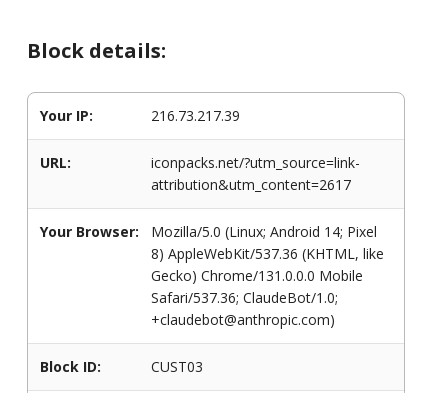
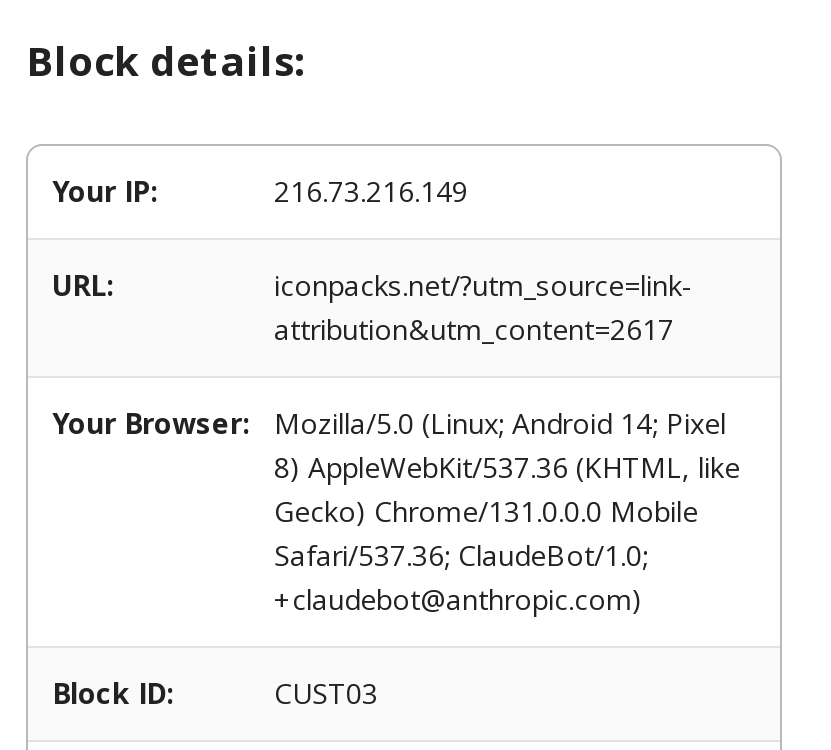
[151,106,240,125] 216.73.217.39 -> [274,172,468,210] 216.73.216.149

